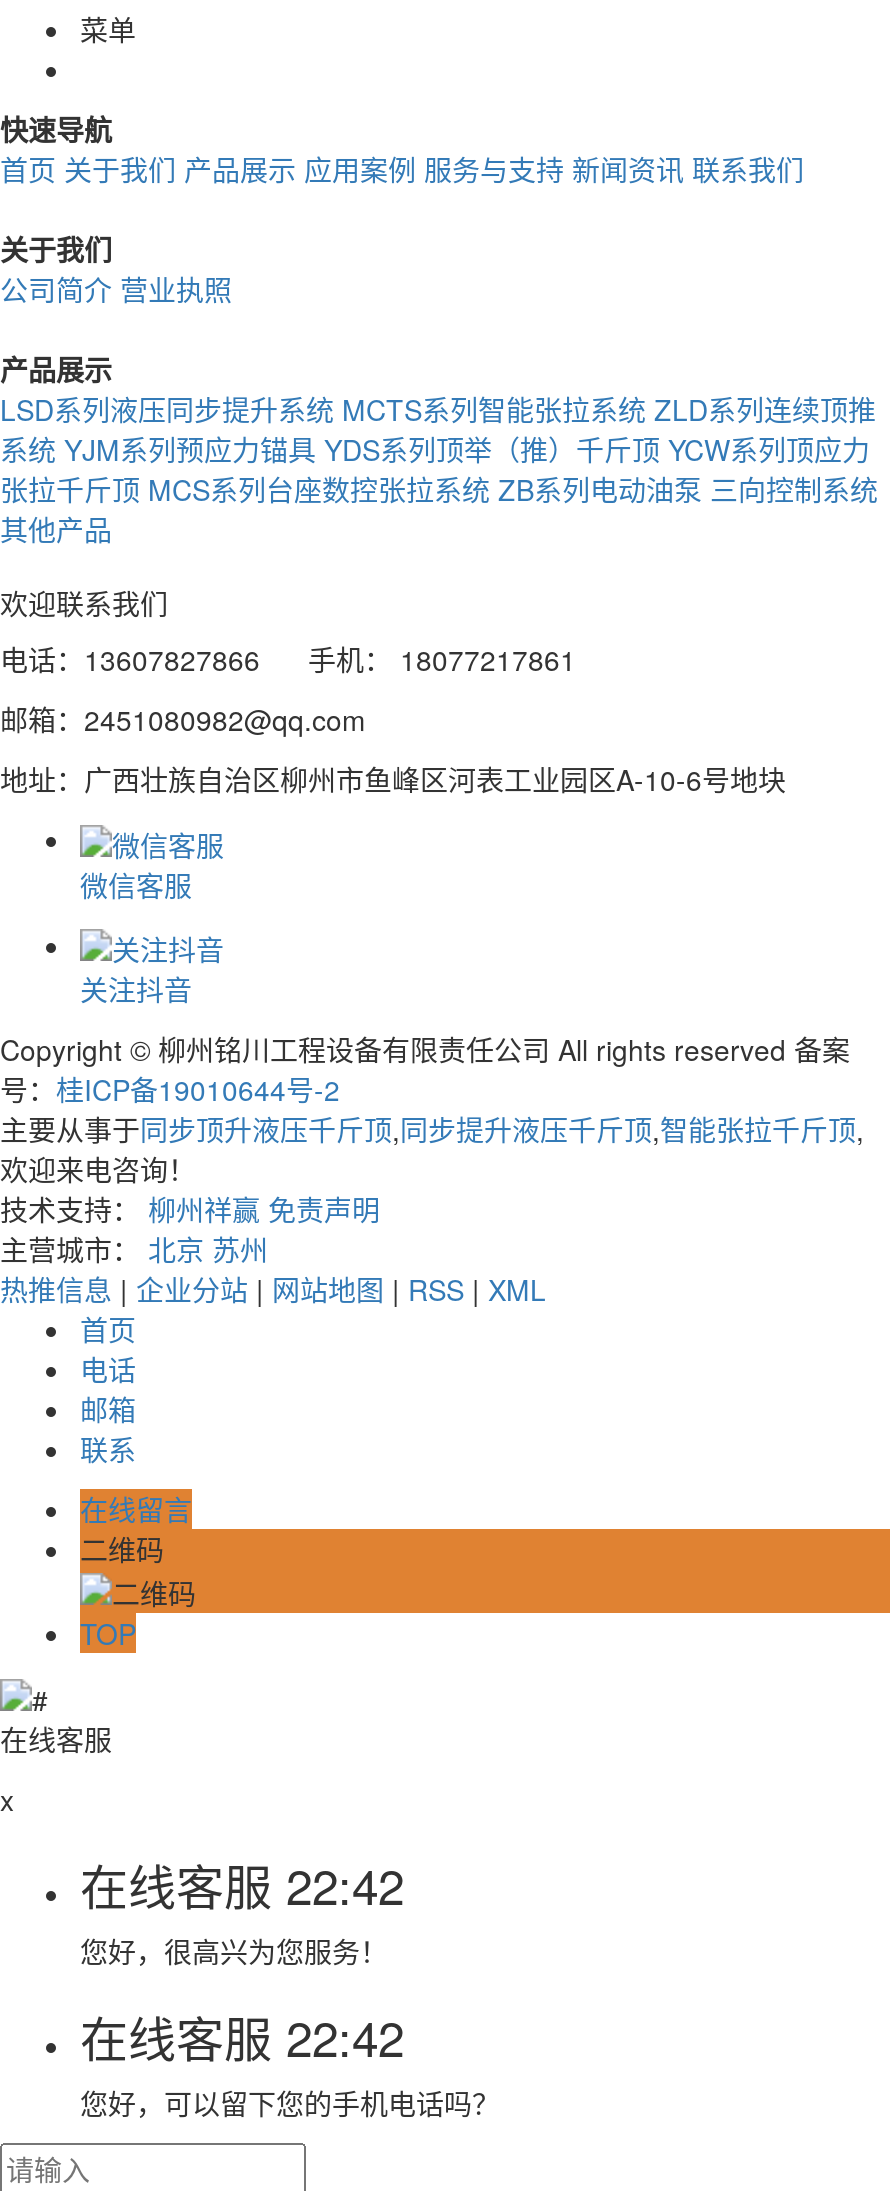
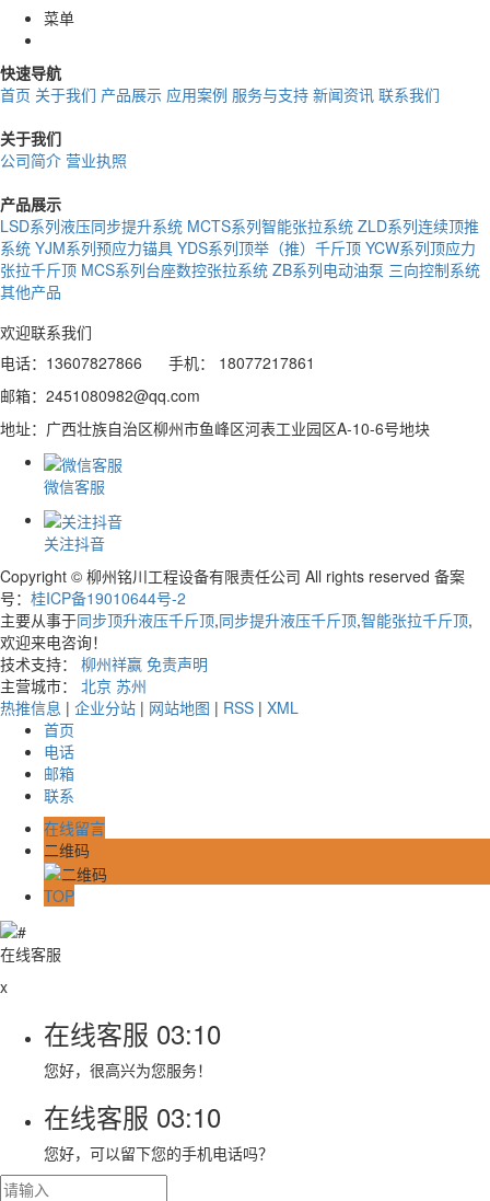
[80,1848,404,1918] 在线客服22:42 -> [44,1013,221,1052] 在线客服03:10
[80,2000,404,2070] 在线客服22:42 -> [44,1097,221,1135] 在线客服03:10

